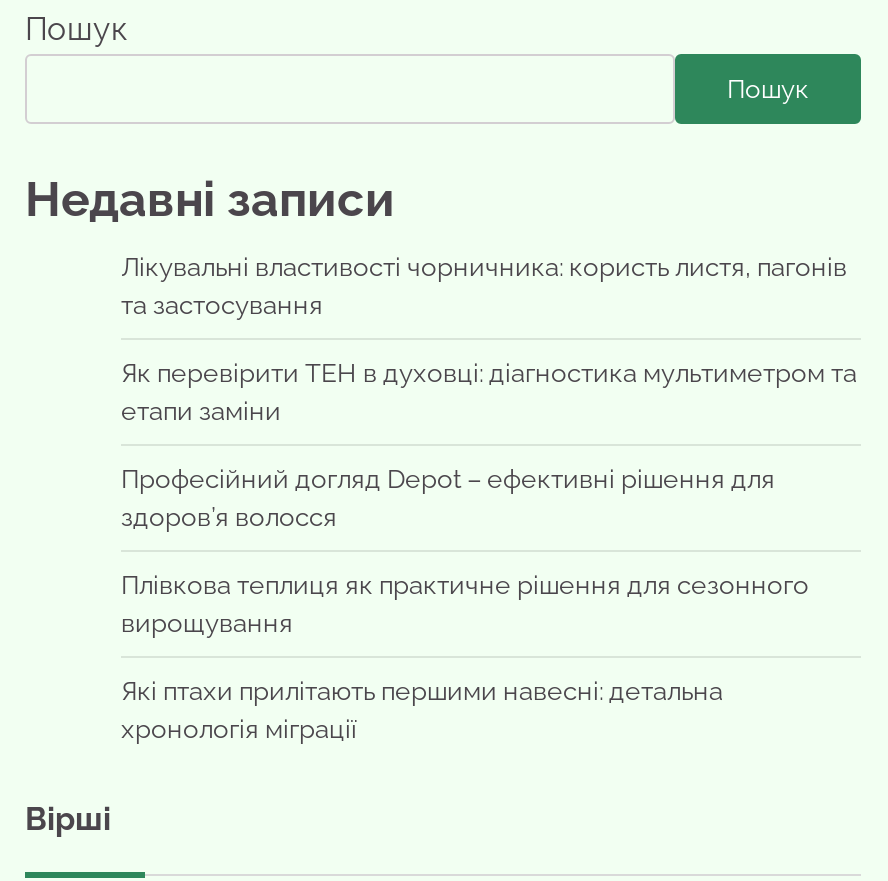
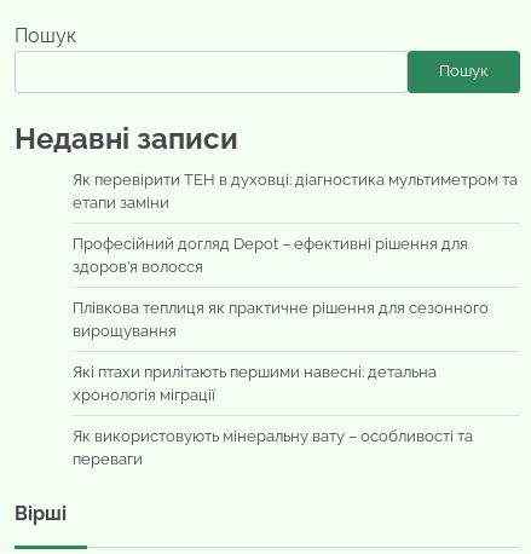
[121,253,847,321] Лікувальні властивості чорничника: користь листя, пагонів | та застосування -> none
moved [121,359,857,745] -> [73,170,518,404]: Як перевірити ТЕН в духовці: діагностика мультиметром та | етапи заміни | Професійний догляд Depot – ефективні рішення для | здоров’я волосся | Плівкова теплиця як практичне рішення для сезонного | вирощування | Які птахи прилітають першими навесні: детальна | хронологія міграції
none -> [73,427,473,468] Як використовують мінеральну вату – особливості та | переваги

